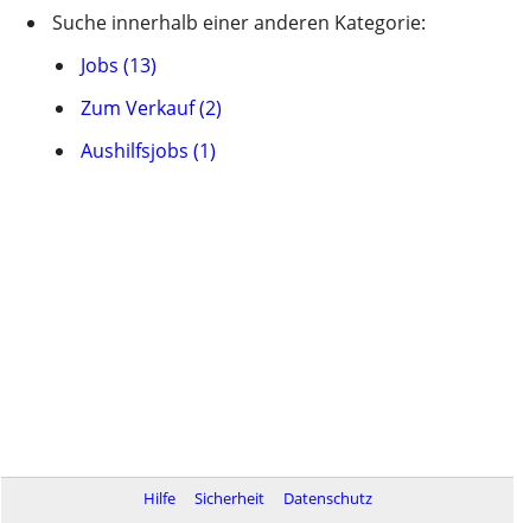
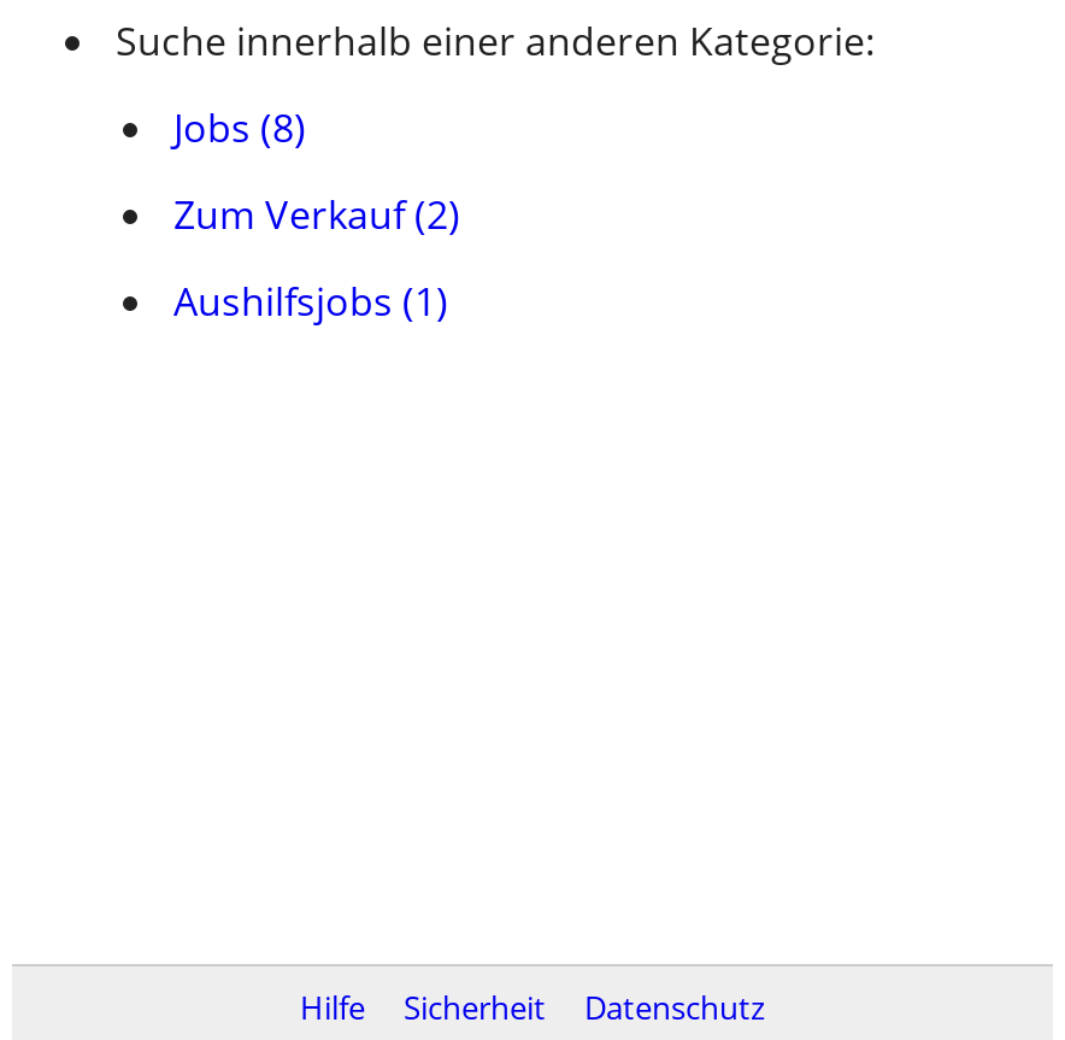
[81,52,157,78] Jobs (13) -> [173,101,306,154] Jobs (8)

